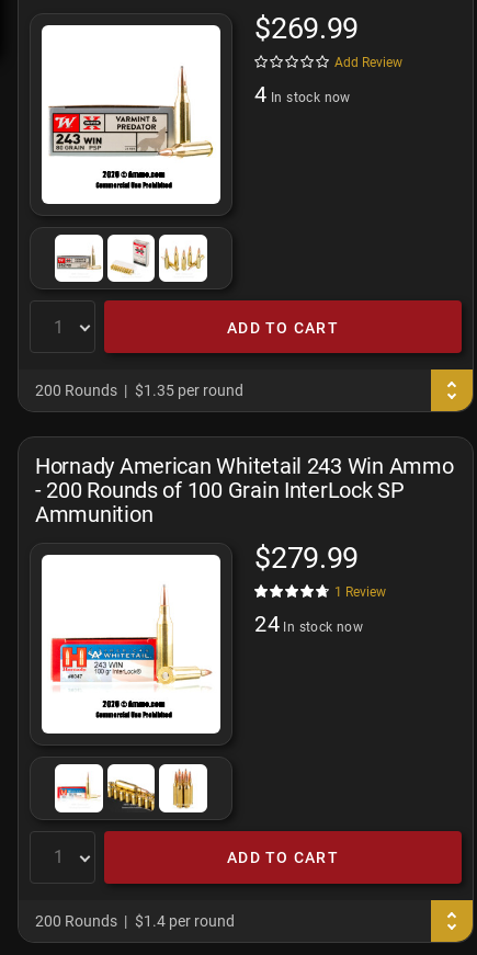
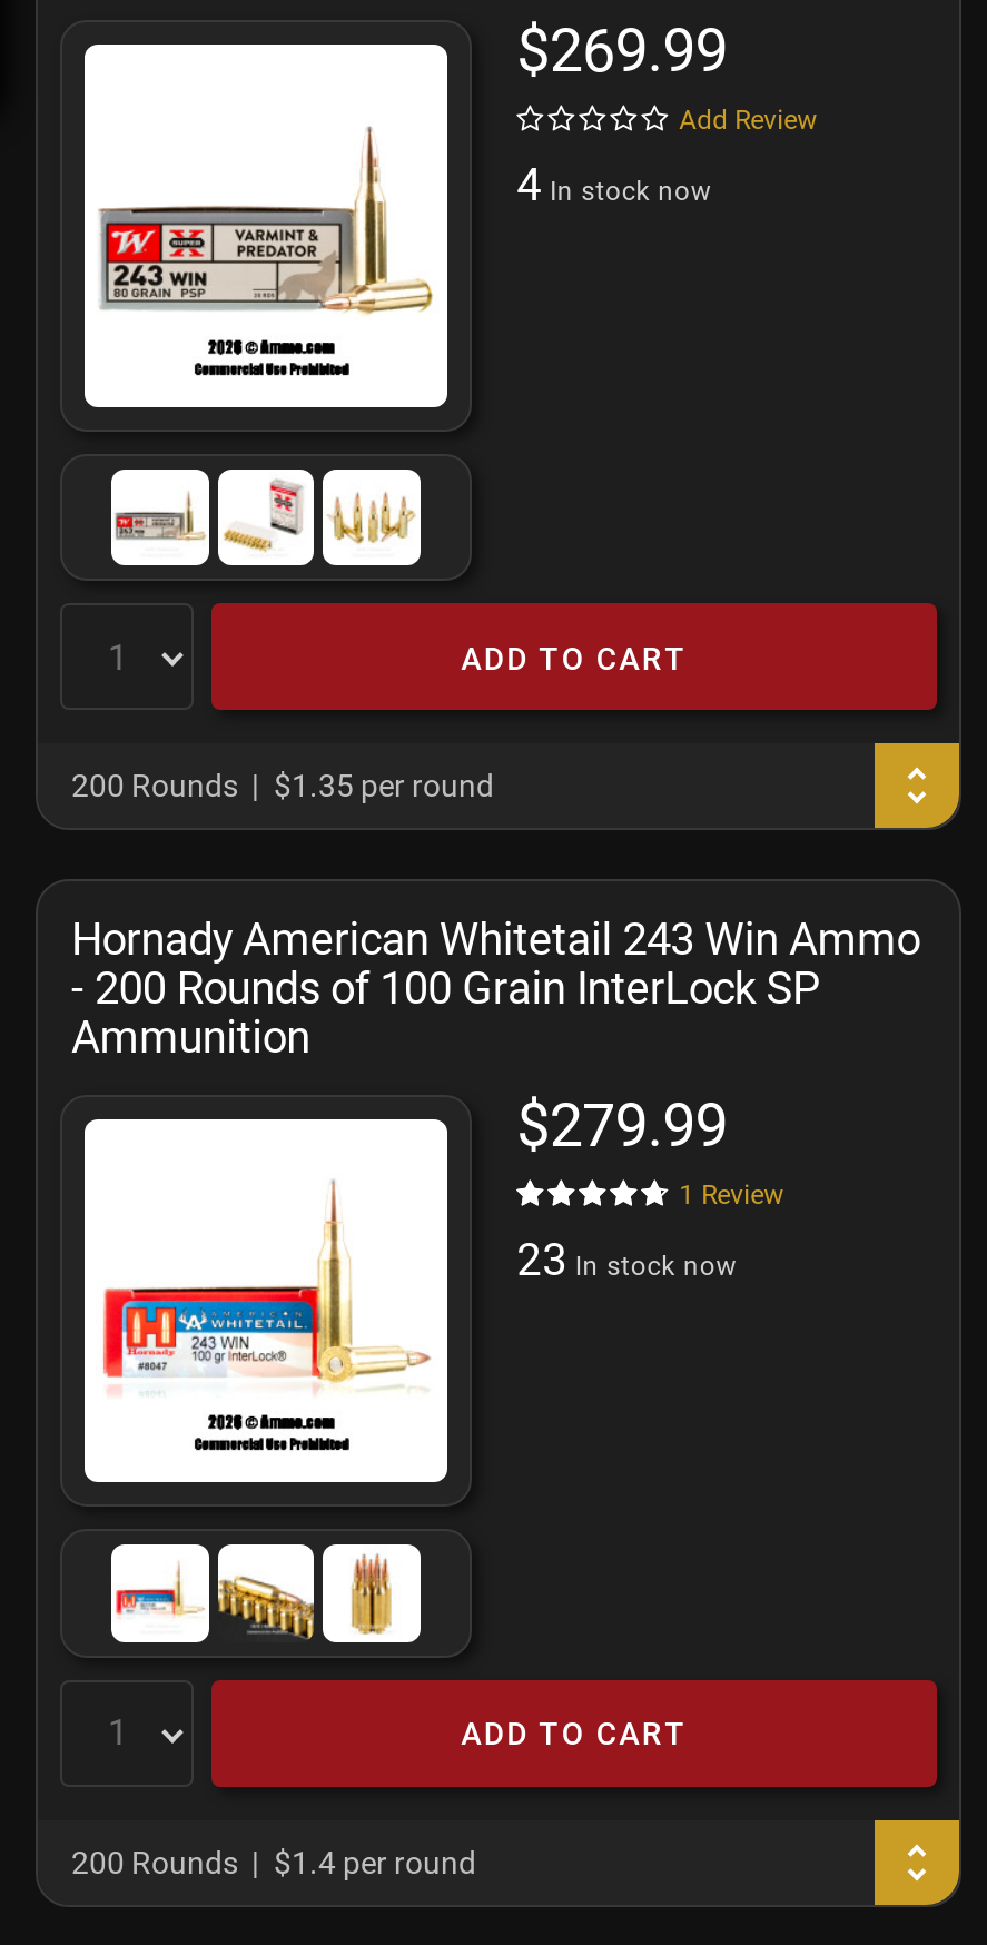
[255,611,363,637] 24 In stock now -> [517,1234,737,1287] 23 In stock now

